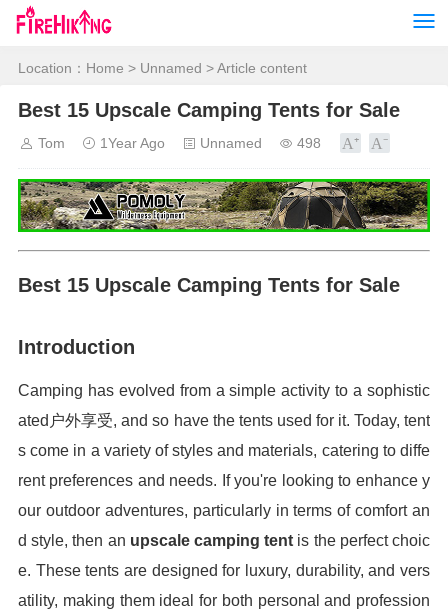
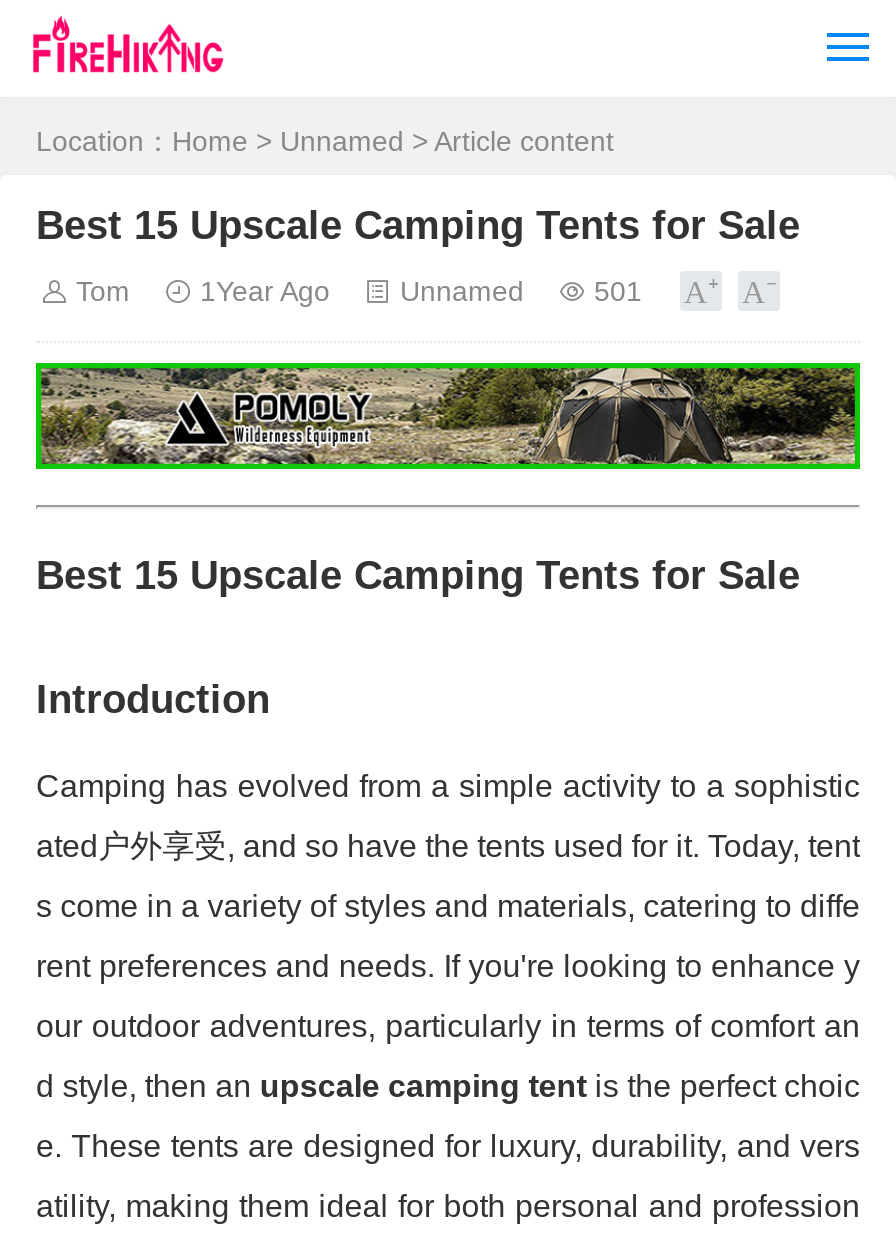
[297,135,321,151] 498 -> [594,275,642,307] 501

